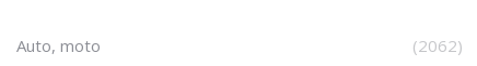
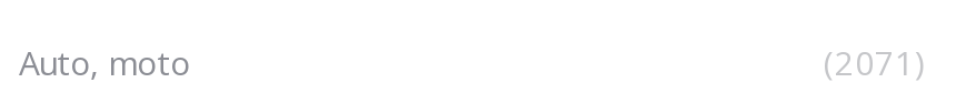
[412,35,463,56] (2062) -> [824,40,926,84] (2071)

